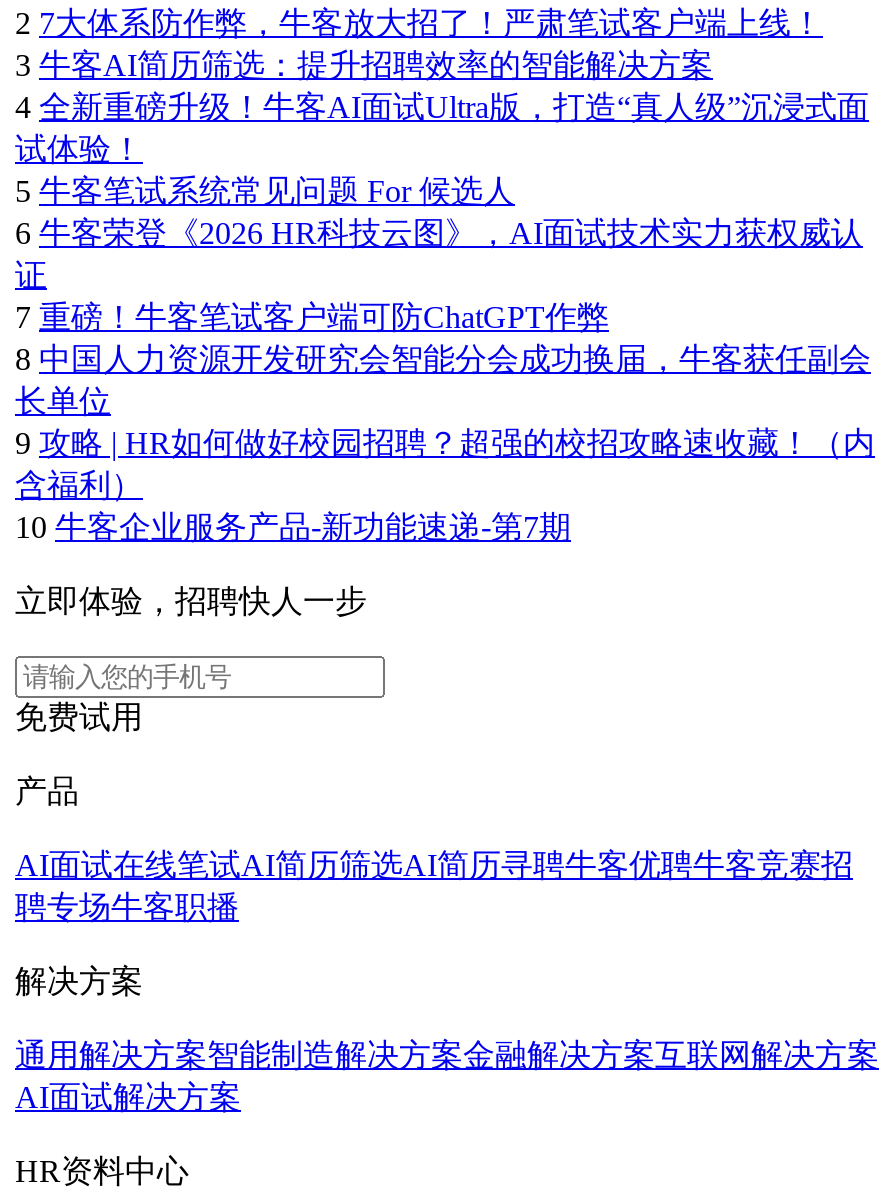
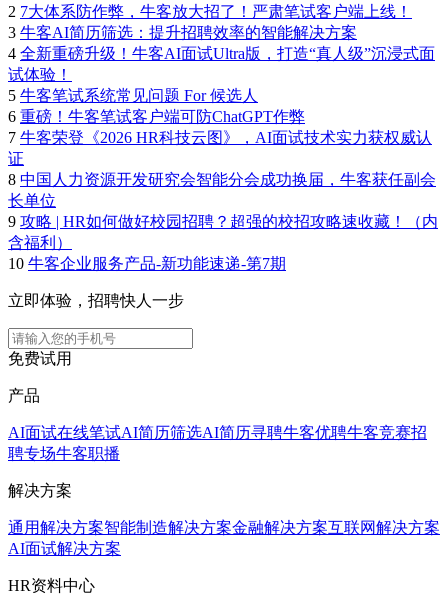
[15,216,863,250] 6 牛客荣登《2026 HR科技云图》，AI面试技术实力获权威认 -> [8,108,432,146] 6 重磅！牛客笔试客户端可防ChatGPT作弊 | 7 牛客荣登《2026 HR科技云图》，AI面试技术实力获权威认
moved [15,258,47,292] -> [8,150,24,167]: 证
[15,300,609,334] 7 重磅！牛客笔试客户端可防ChatGPT作弊 -> none

